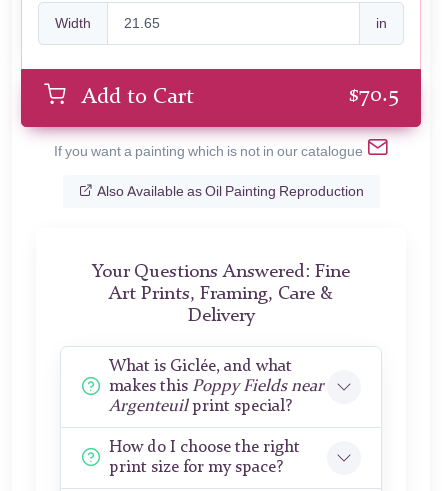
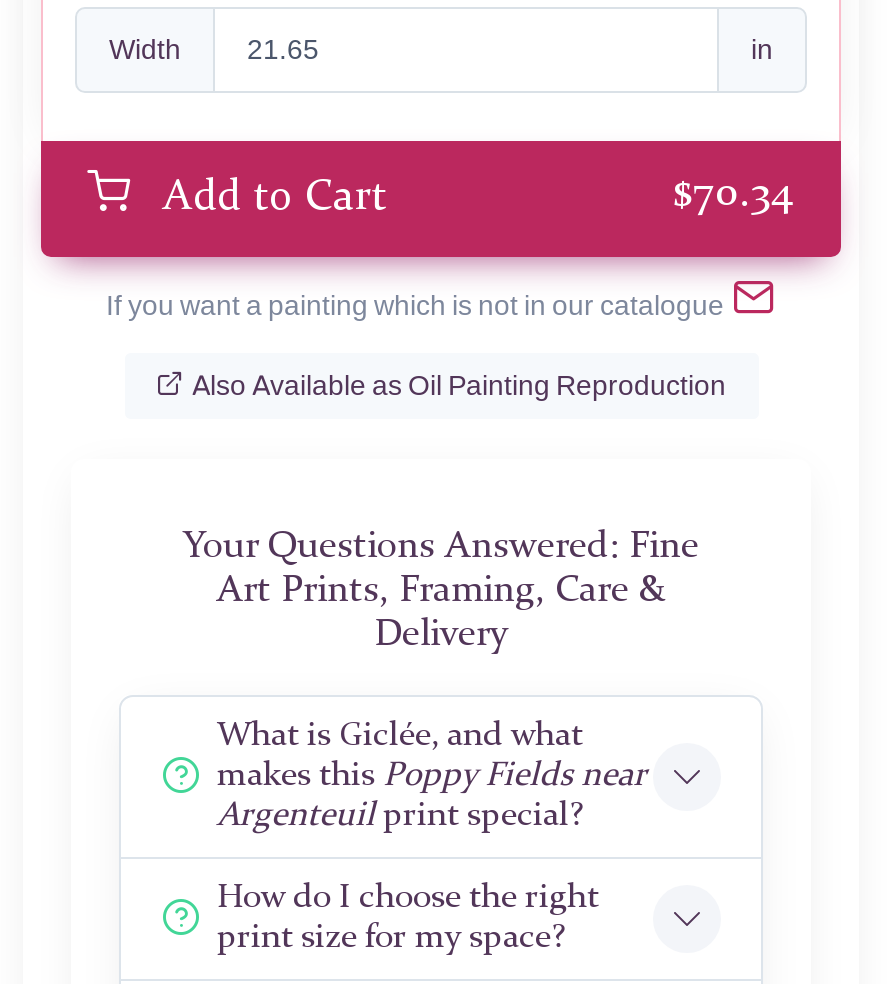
[349,85,398,106] $70.5 -> [673,174,795,216] $70.34

